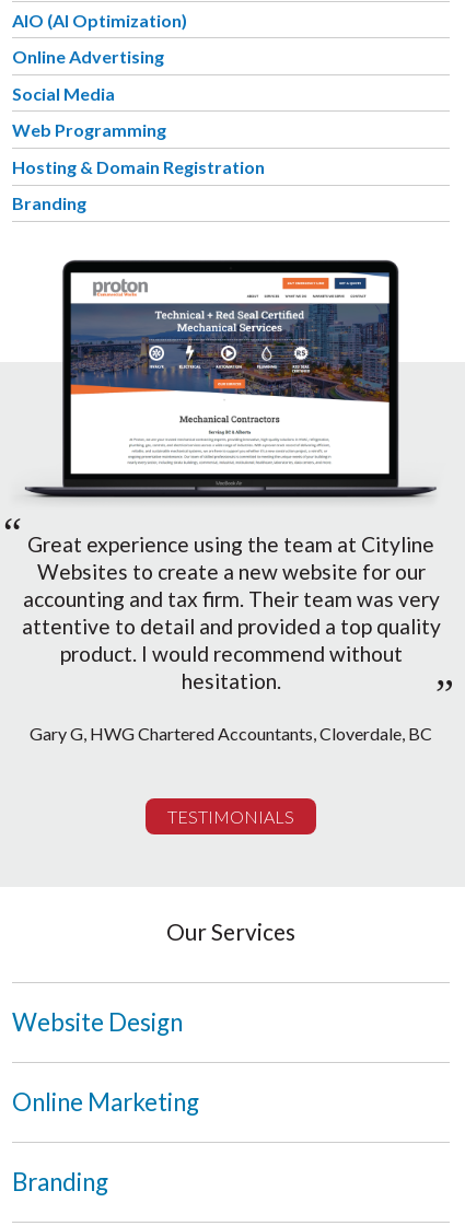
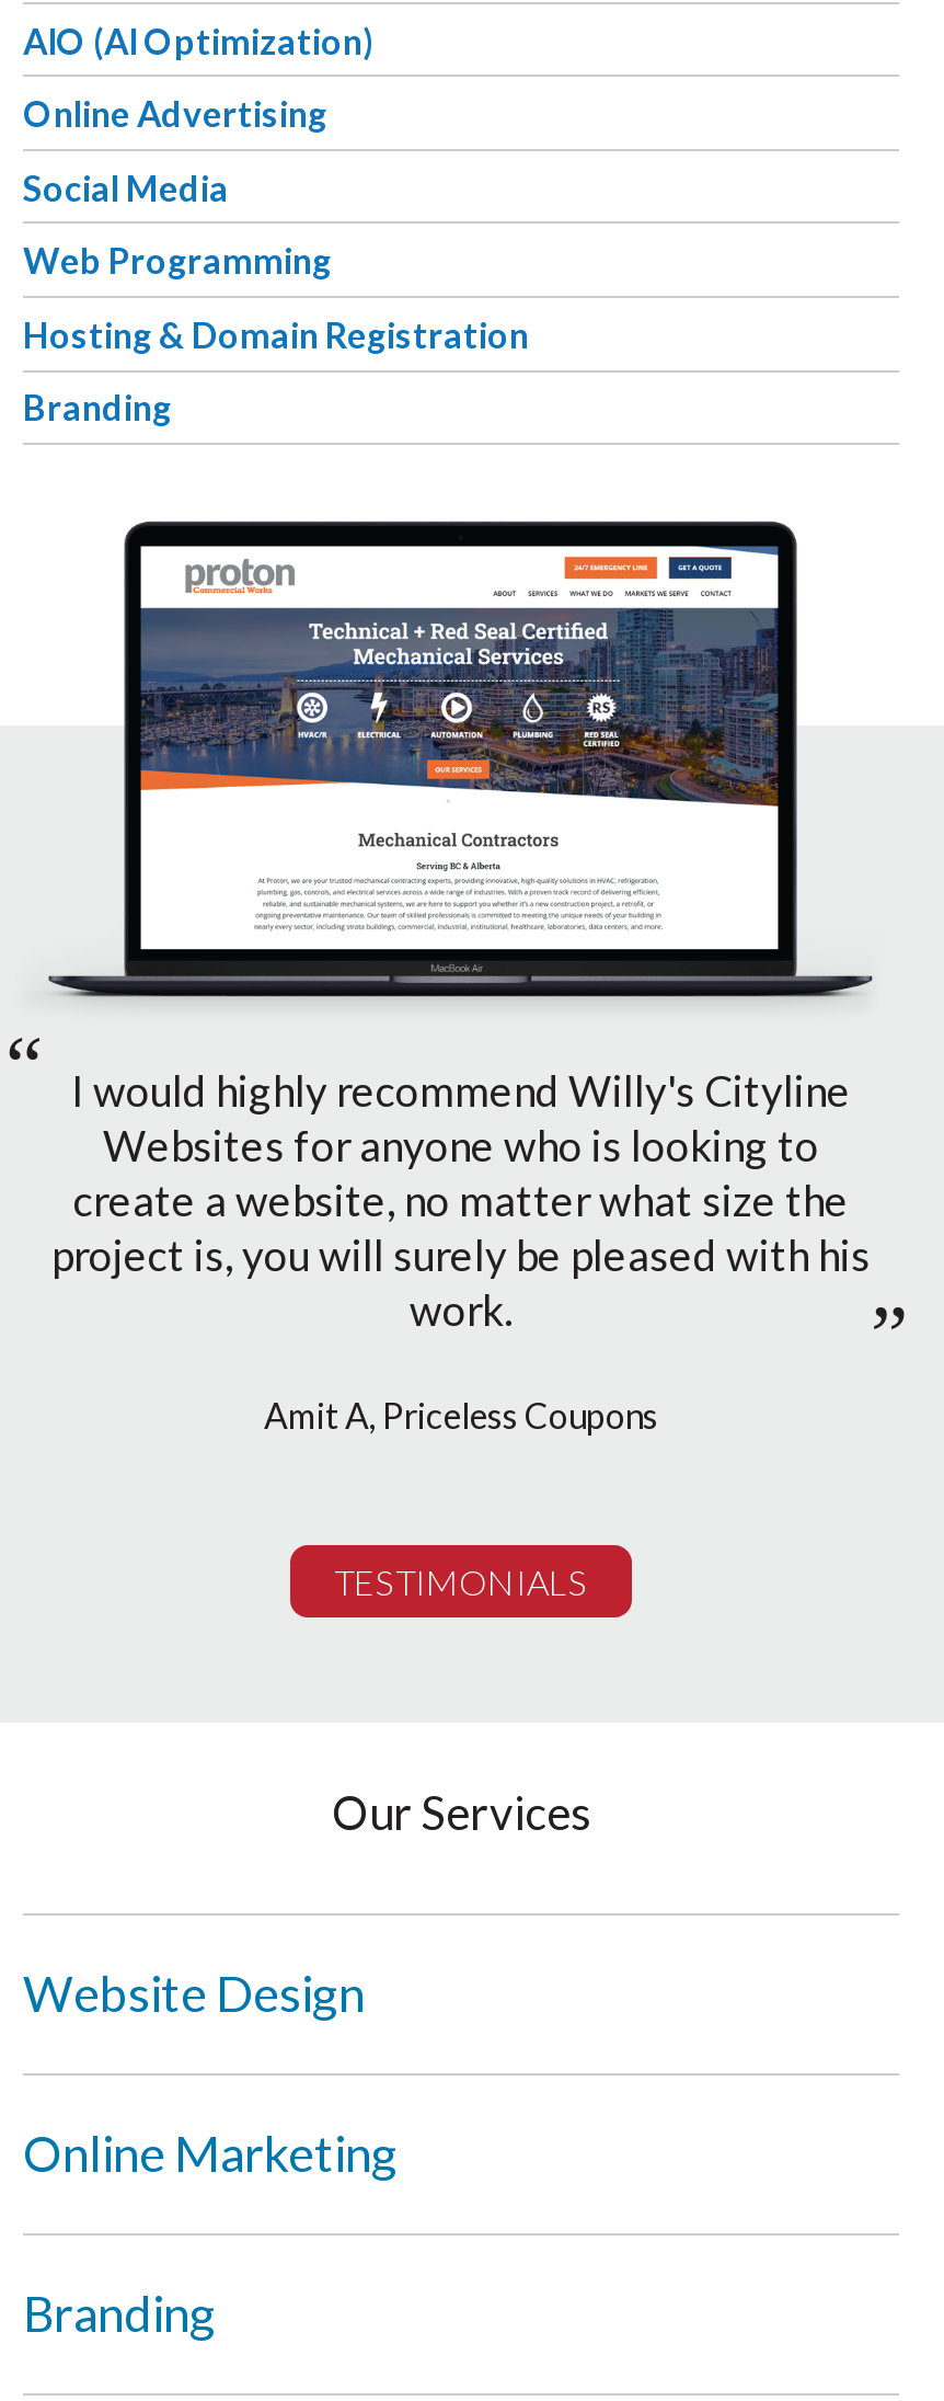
[21,532,440,693] Great experience using the team at Cityline | Websites to create a new website for our | accounting and tax firm. Their team was very | attentive to detail and provided a top quality | product. I would recommend without | hesitation. -> [51,1065,871,1335] I would highly recommend Willy's Cityline | Websites for anyone who is looking to | create a website, no matter what size the | project is, you will surely be pleased with his | work.
[30,723,432,744] Gary G, HWG Chartered Accountants, Cloverdale, BC -> [264,1394,658,1436] Amit A, Priceless Coupons

